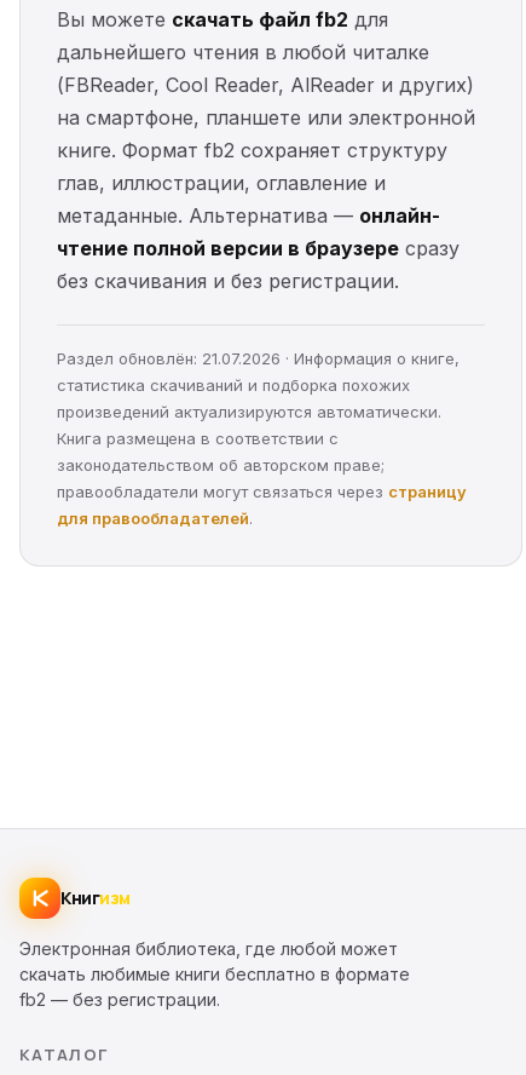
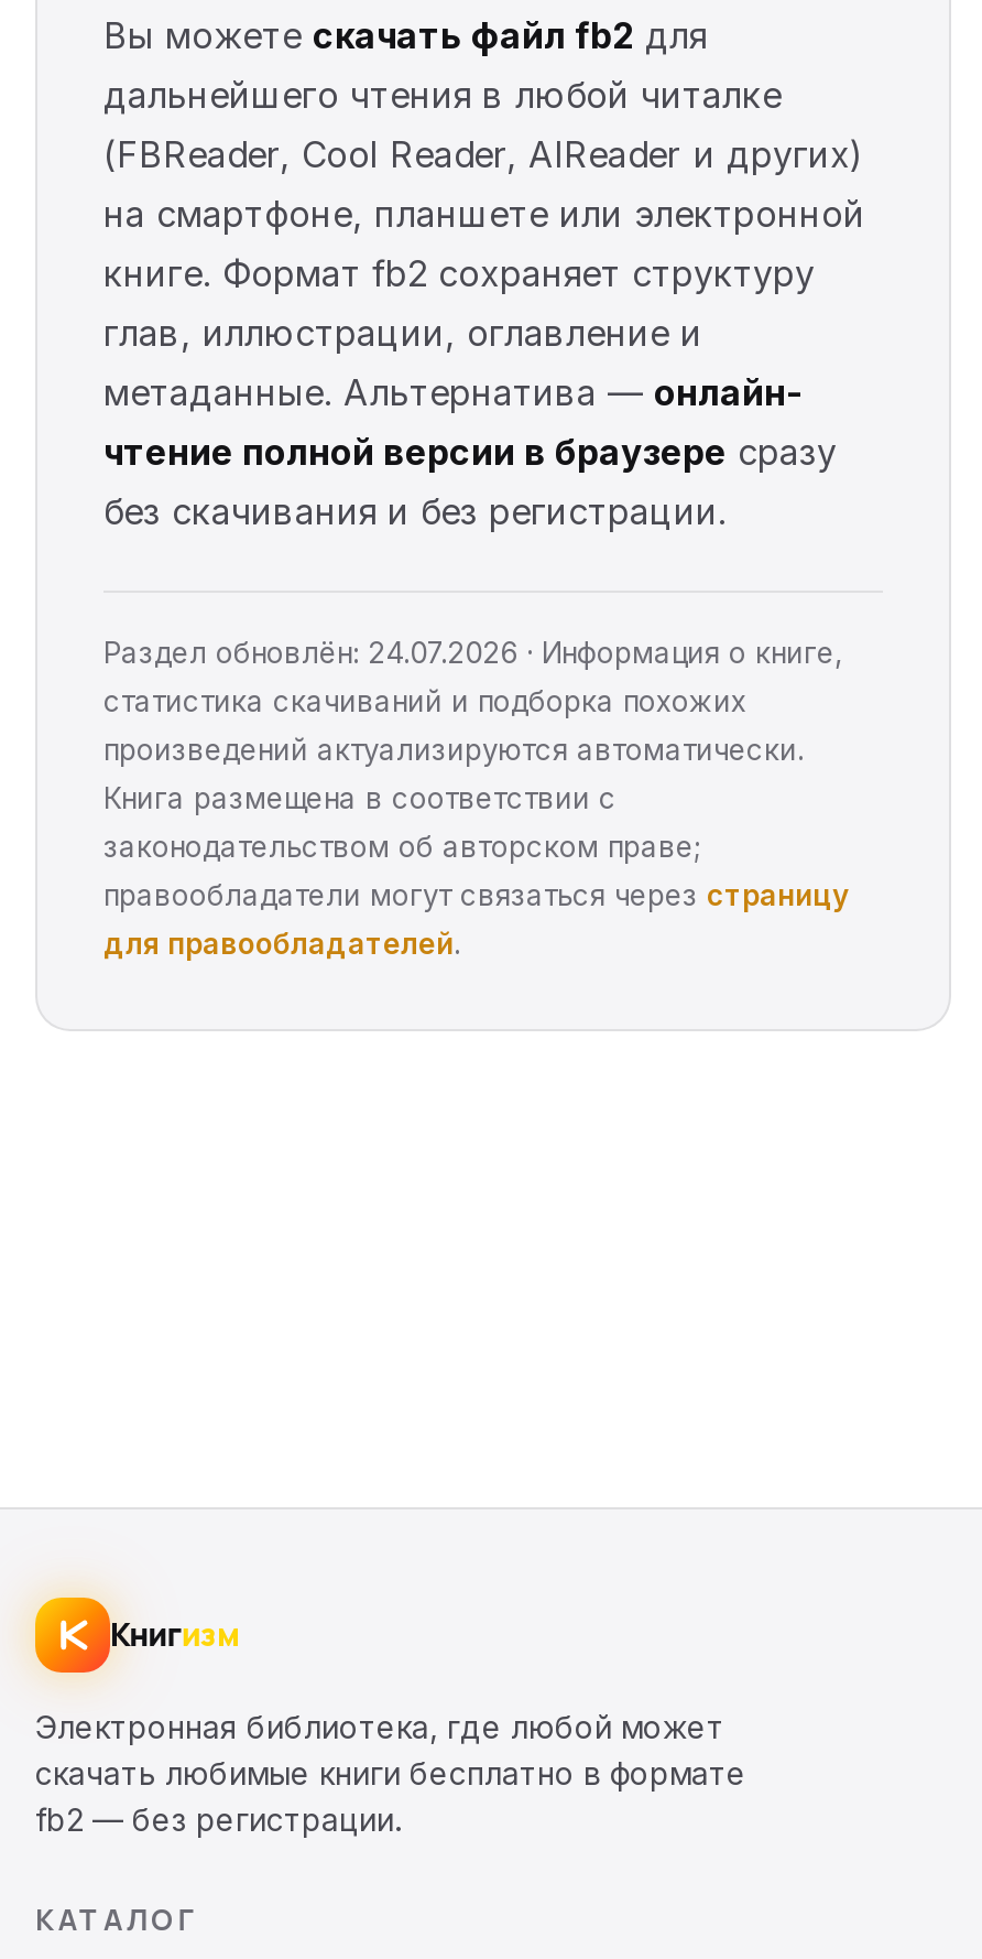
[57,348,459,368] Раздел обновлён: 21.07.2026 · Информация о книге, -> [103,634,843,669] Раздел обновлён: 24.07.2026 · Информация о книге,

